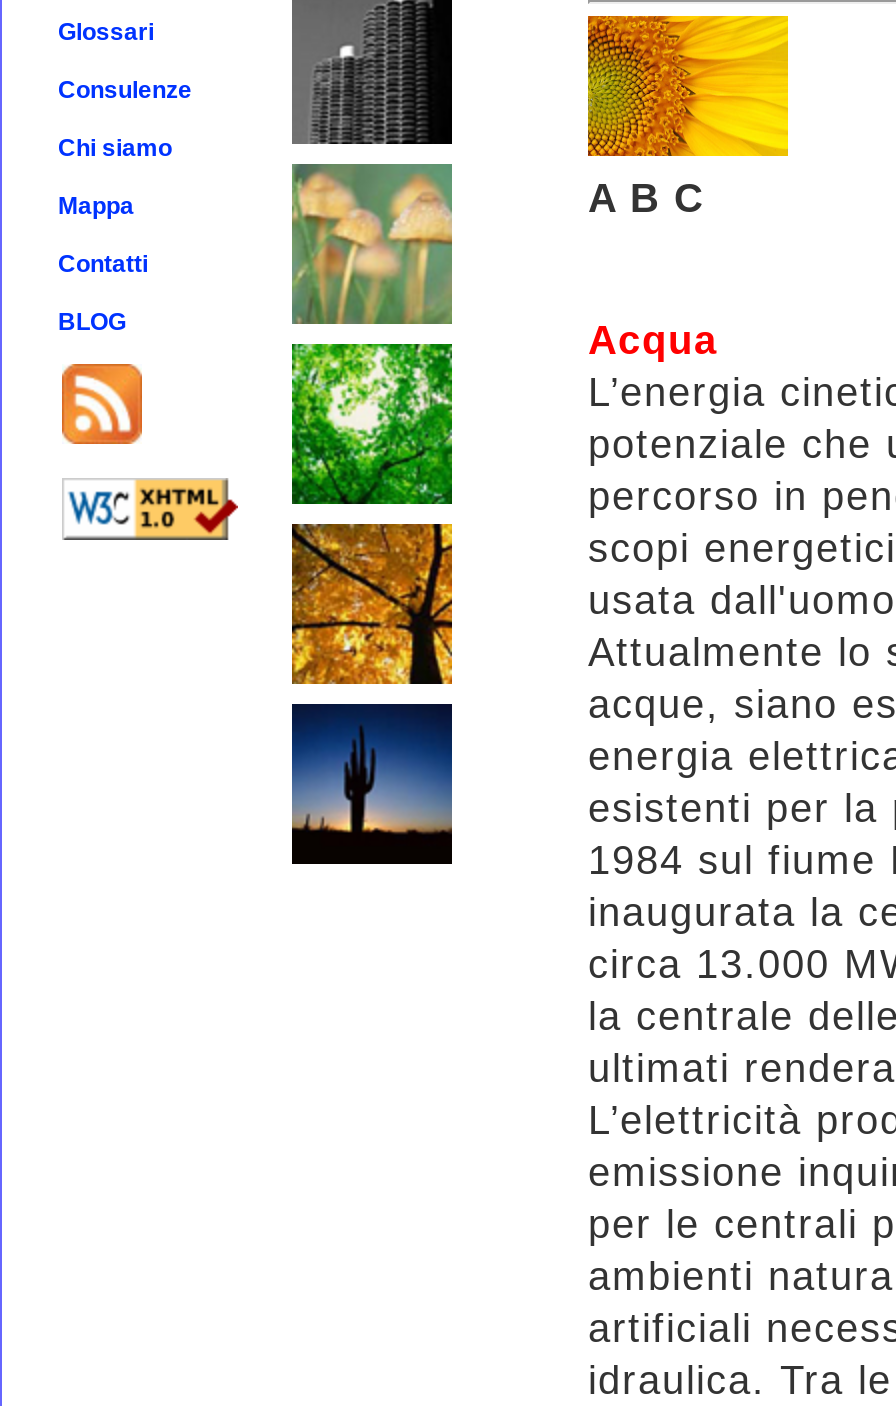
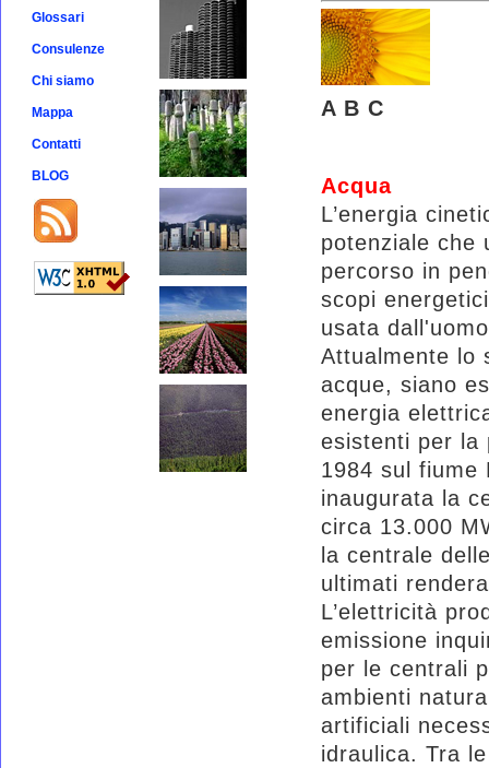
[290,164,454,326] [image] -> [159,90,248,178] [image]
[290,342,454,506] [image] -> [158,188,248,276] [image]
[290,522,454,686] [image] -> [158,285,248,375] [image]
[292,702,452,866] [image] -> [159,383,247,473] [image]

